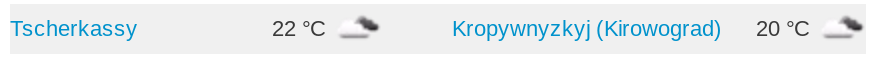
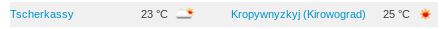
[272,15,332,39] 22 °C -> [141,7,171,19] 23 °C
[452,15,816,39] Kropywnyzkyj (Kirowograd) 20 °C -> [231,7,413,19] Kropywnyzkyj (Kirowograd) 25 °C

